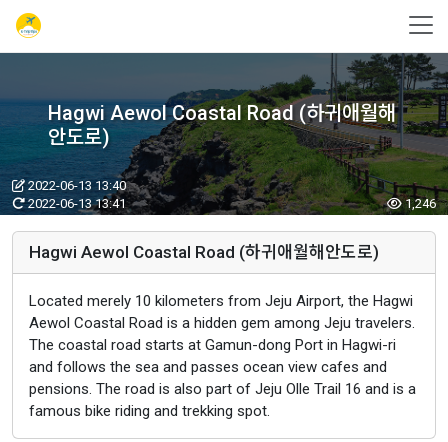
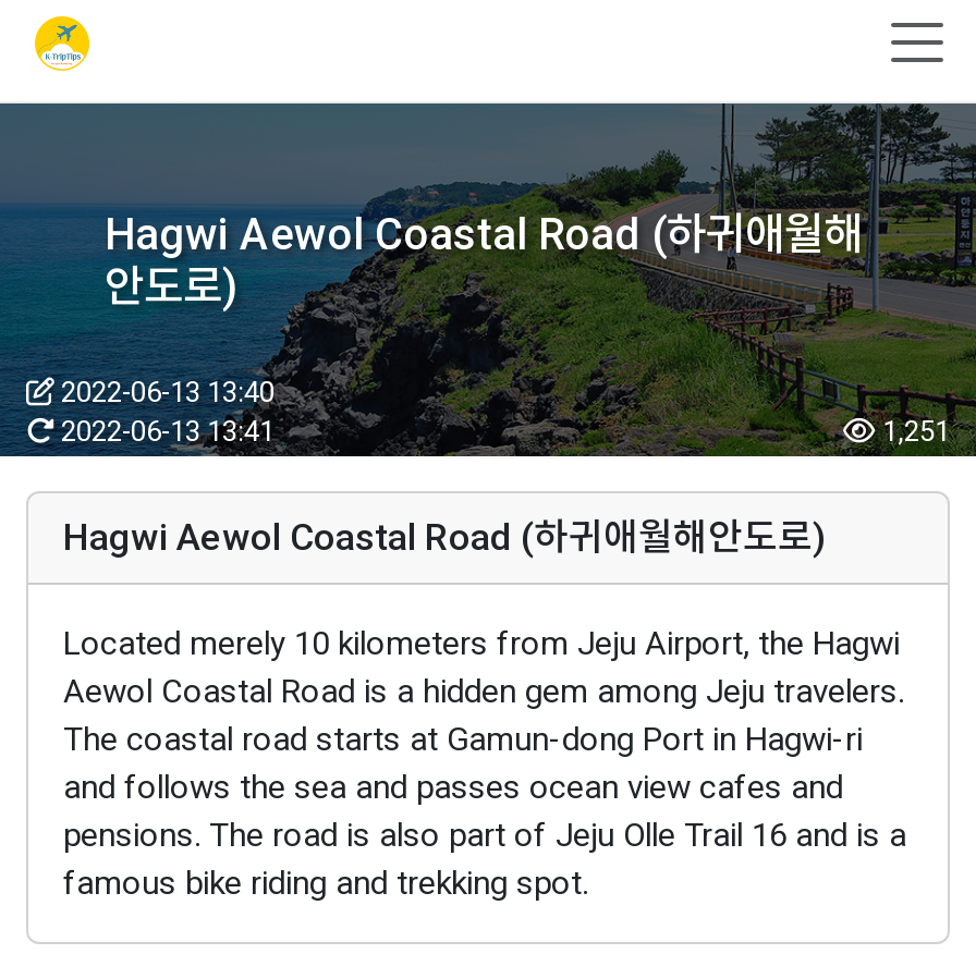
[405,196,436,211] 1,246 -> [882,415,950,448] 1,251

